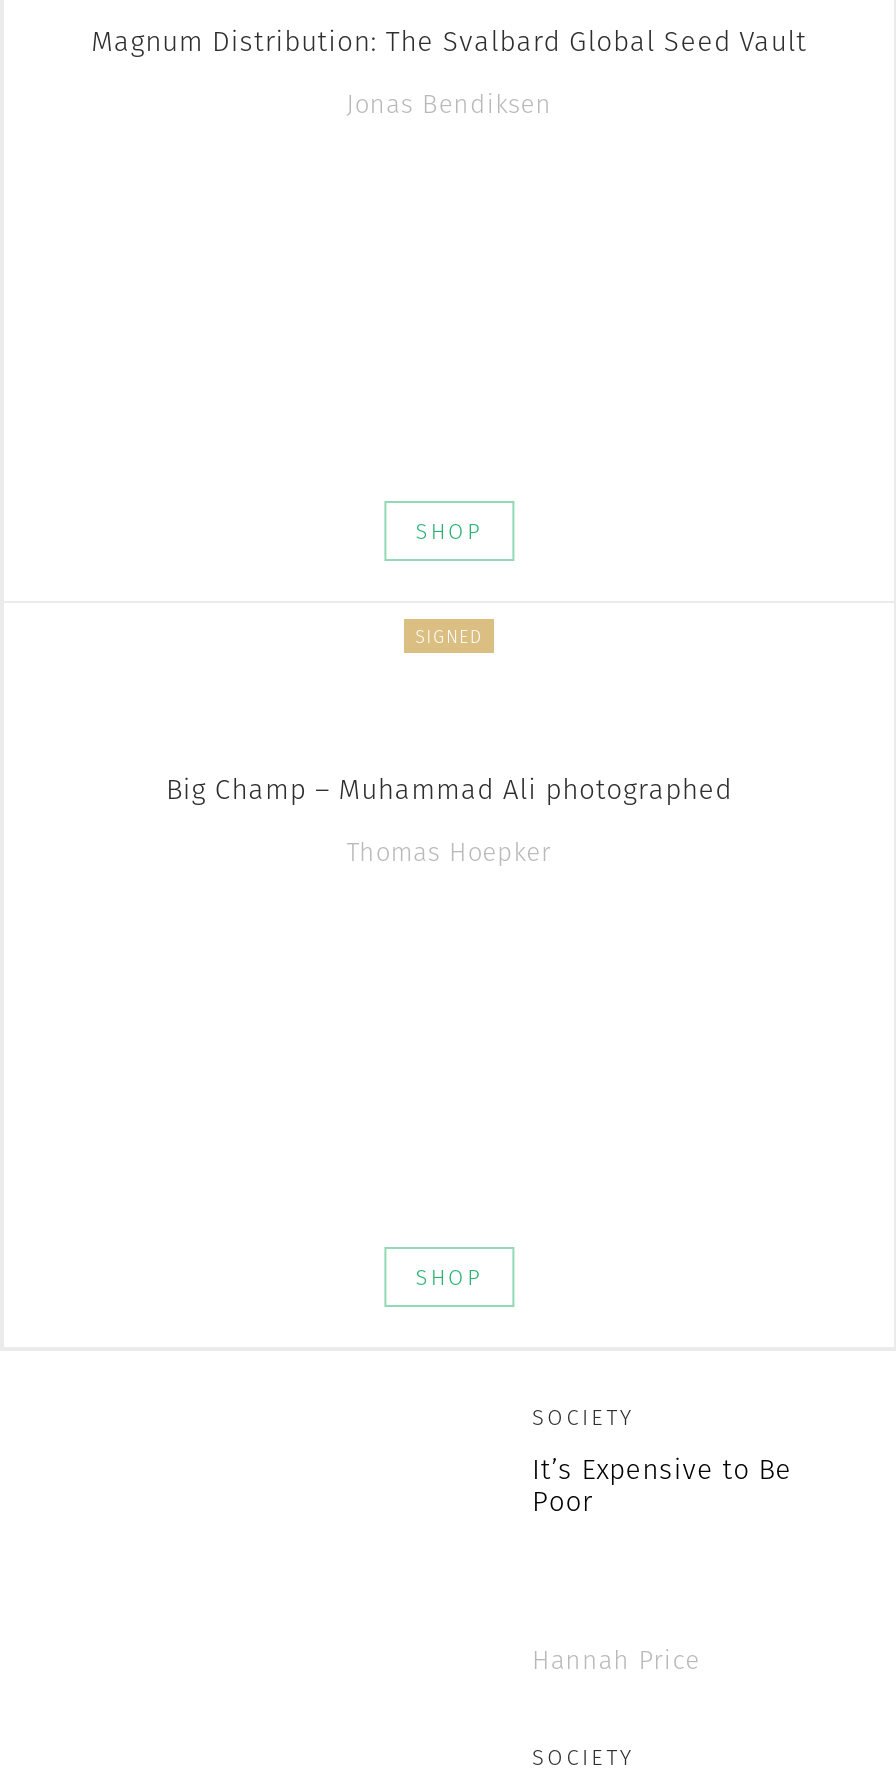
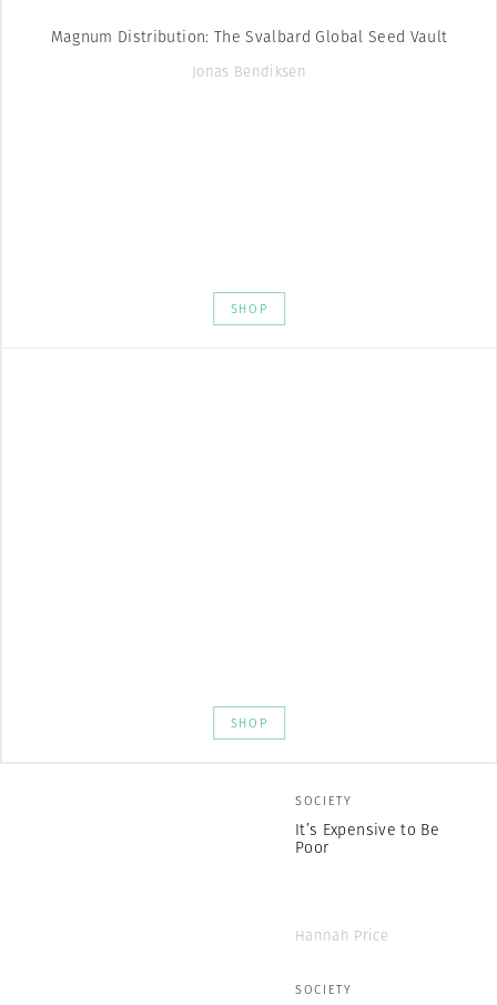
[415,622,483,648] SIGNED -> none
[166,768,732,870] Big Champ – Muhammad Ali photographed | Thomas Hoepker -> none

